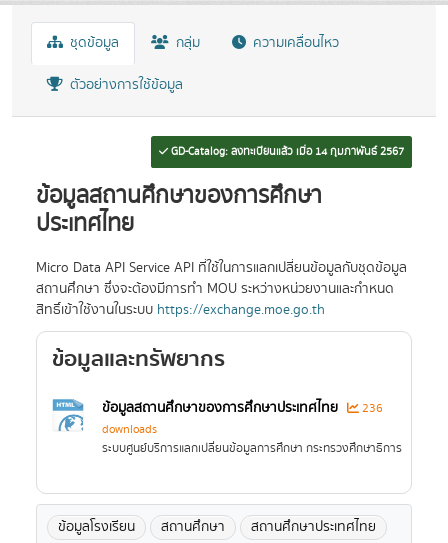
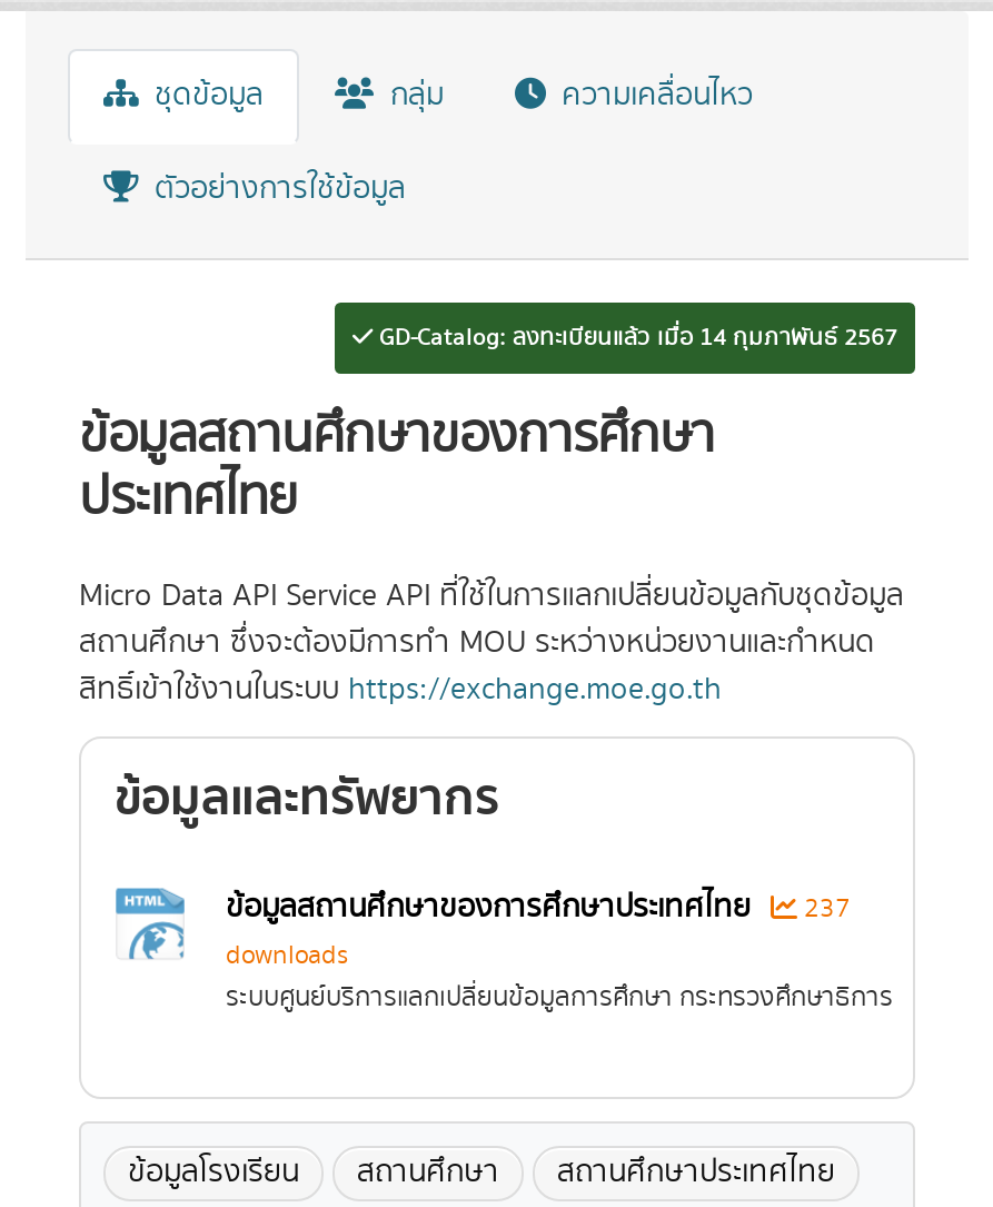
[102,398,383,418] ข้อมูลสถานศึกษาของการศึกษาประเทศไทย 236 -> [226,886,851,930] ข้อมูลสถานศึกษาของการศึกษาประเทศไทย 237

